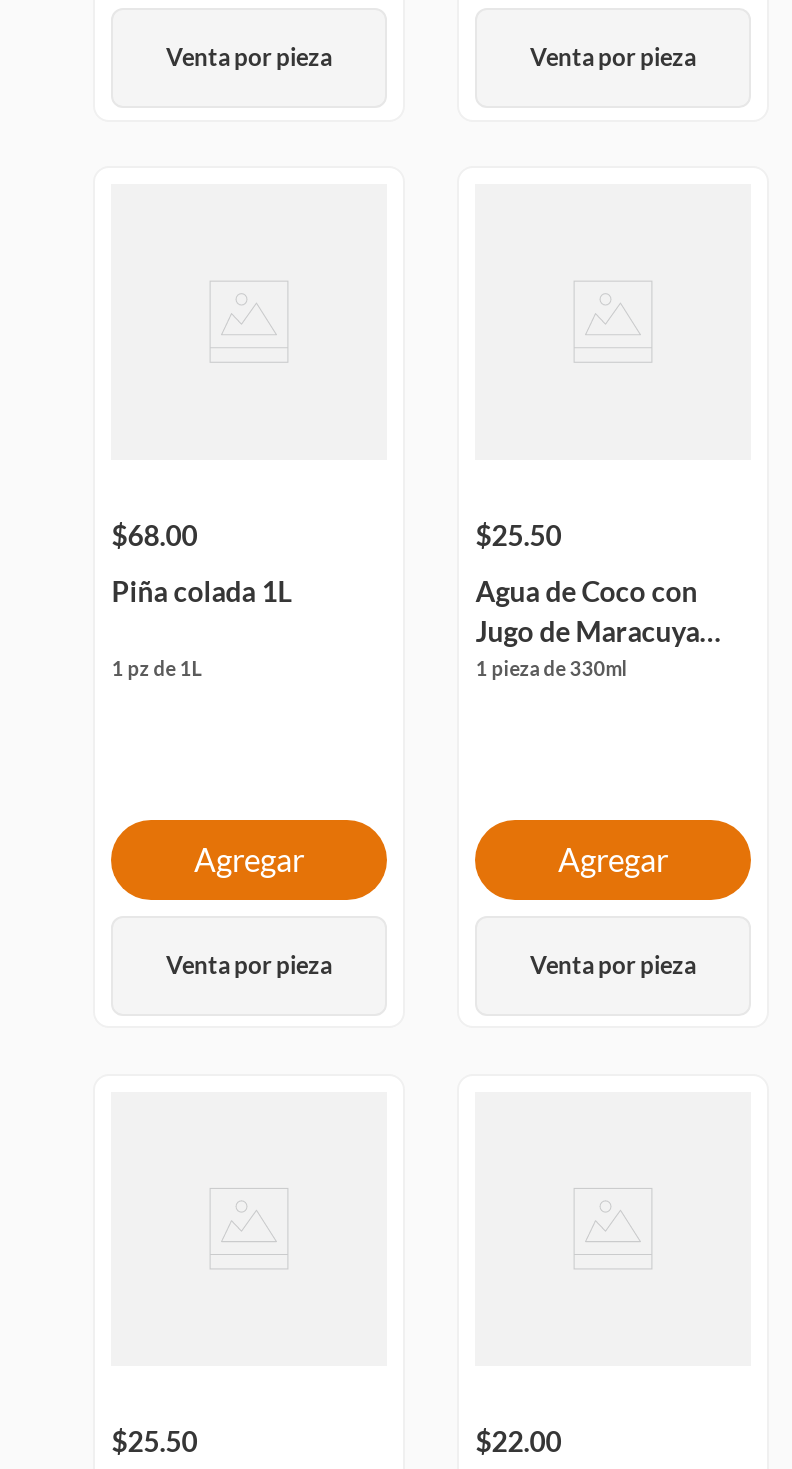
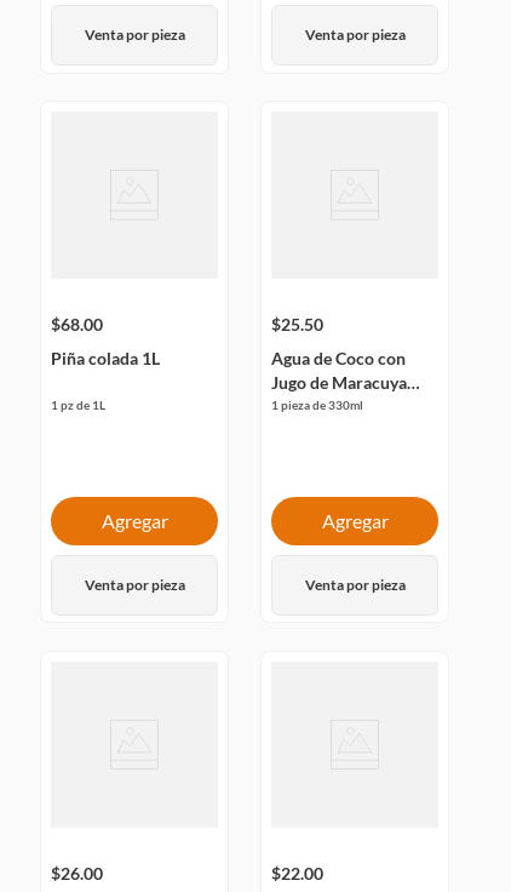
[111,1424,197,1458] $25.50 -> [51,863,103,884] $26.00

